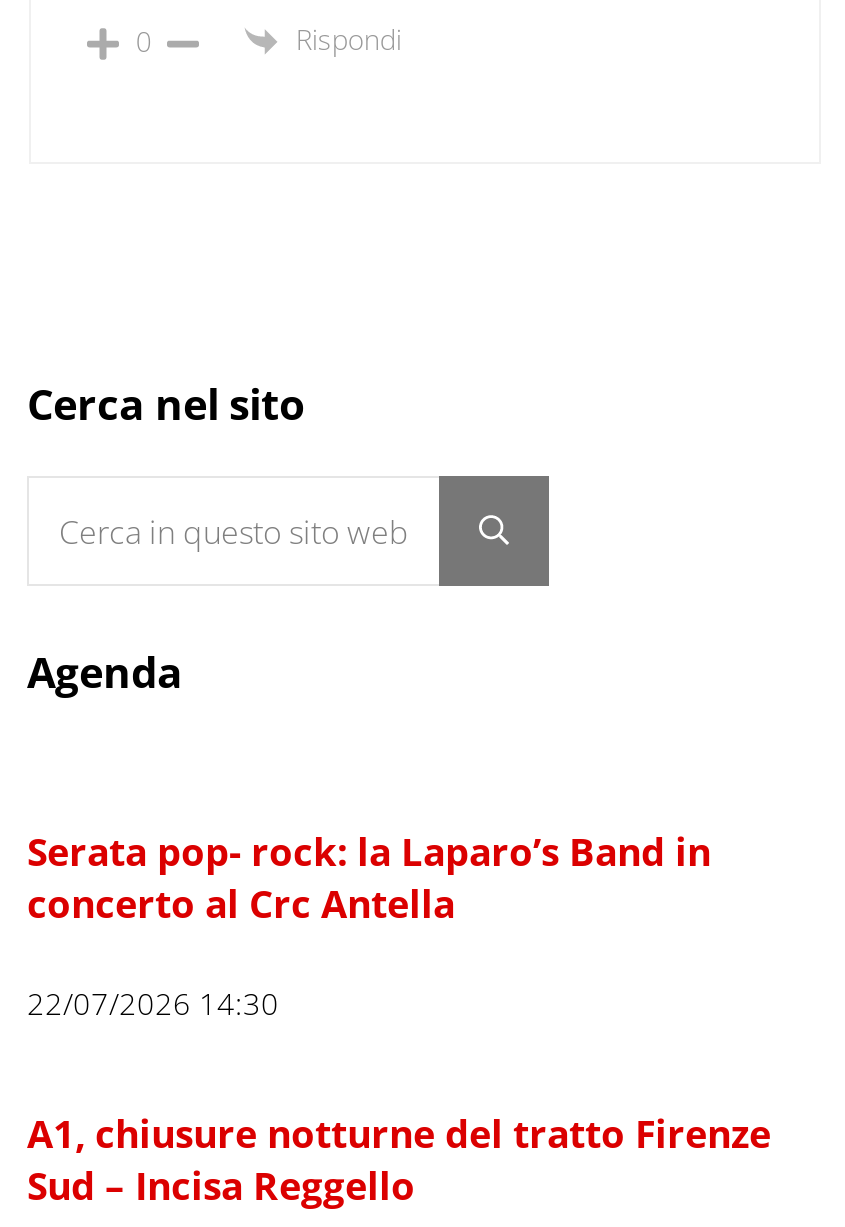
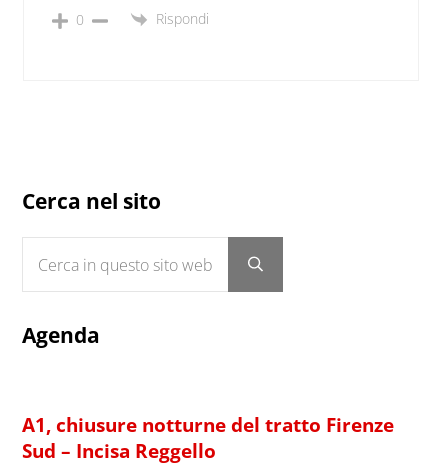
[27,826,711,1023] Serata pop- rock: la Laparo’s Band in | concerto al Crc Antella | 22/07/2026 14:30 -> none

